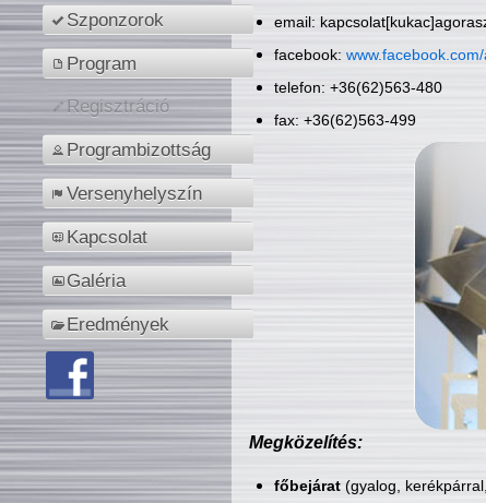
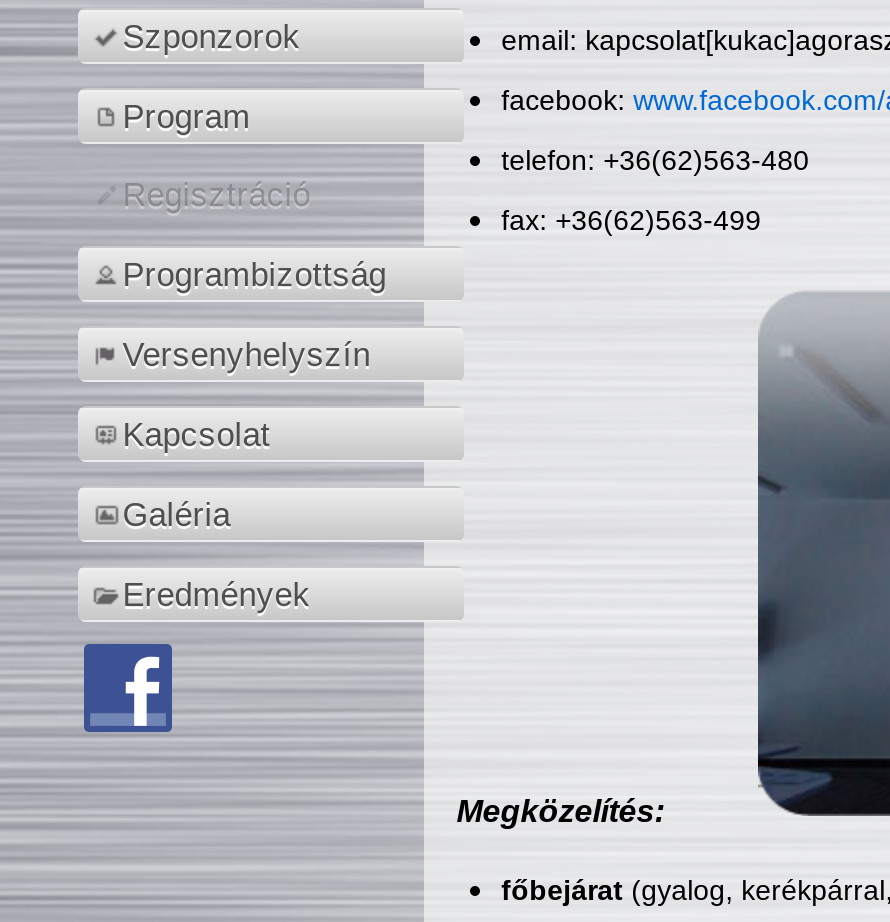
[414,143,483,445] [image] -> [756,266,884,818] [image]

